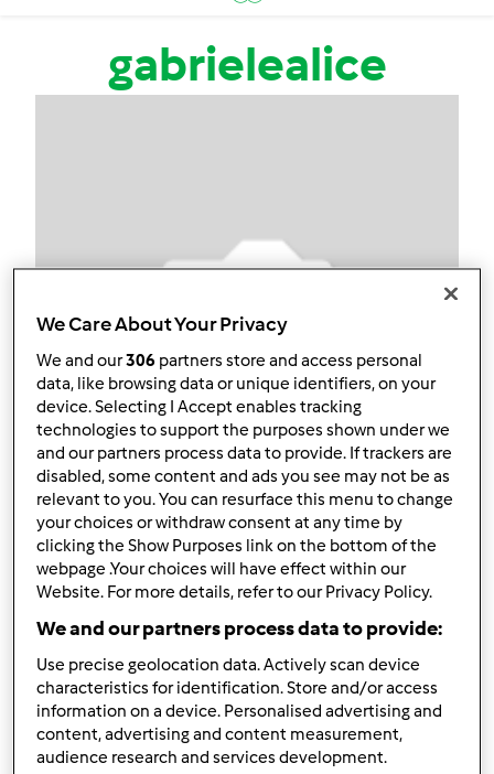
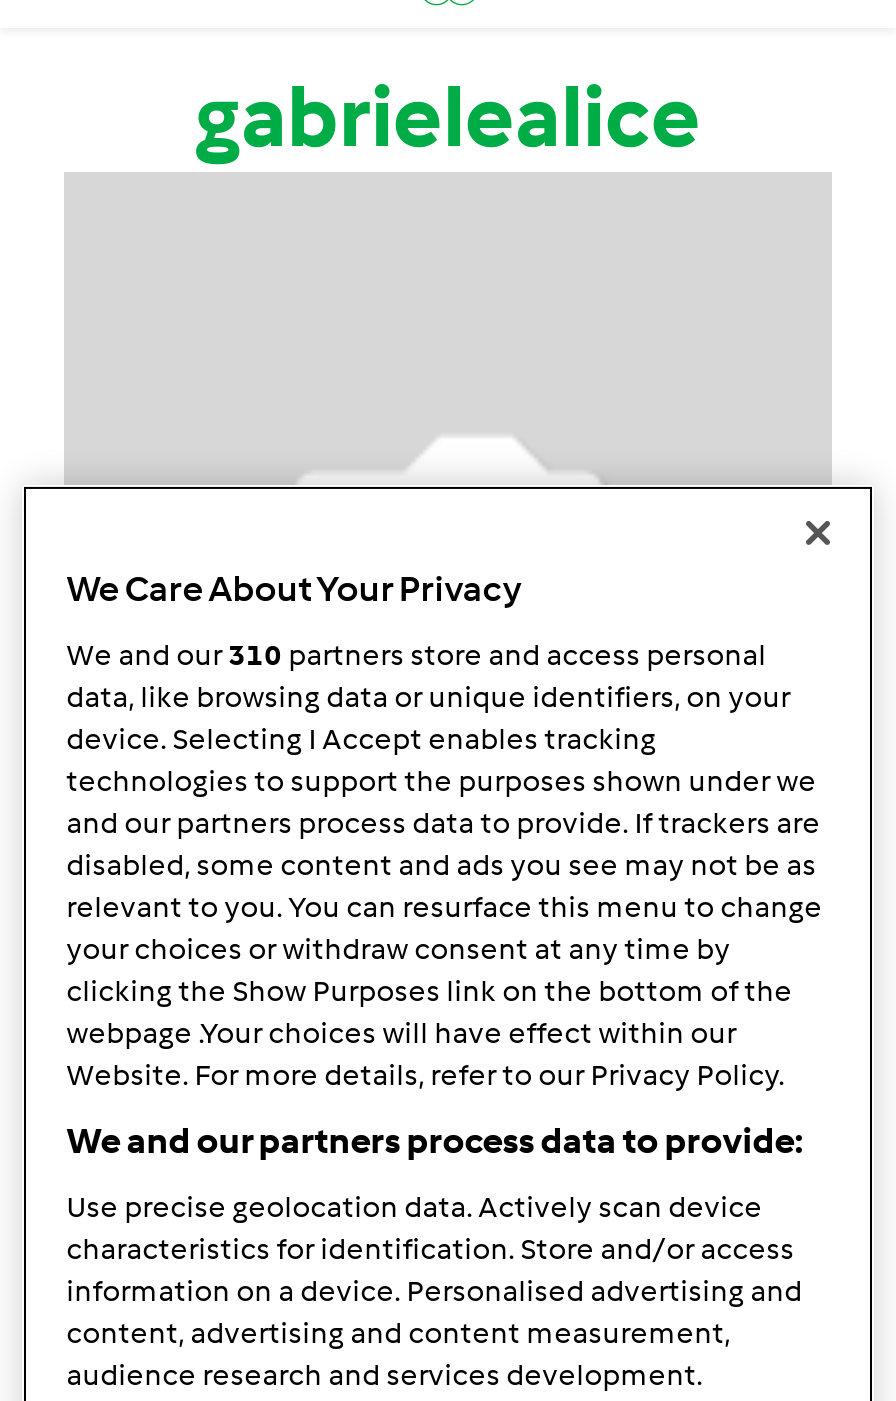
[37,351,423,371] We and our306 partners store and access personal -> [66,636,766,672] We and our310 partners store and access personal

